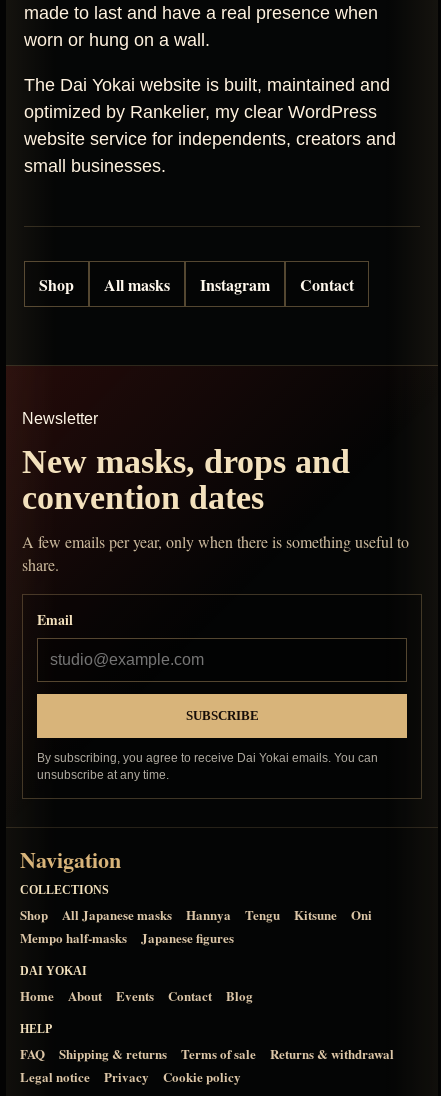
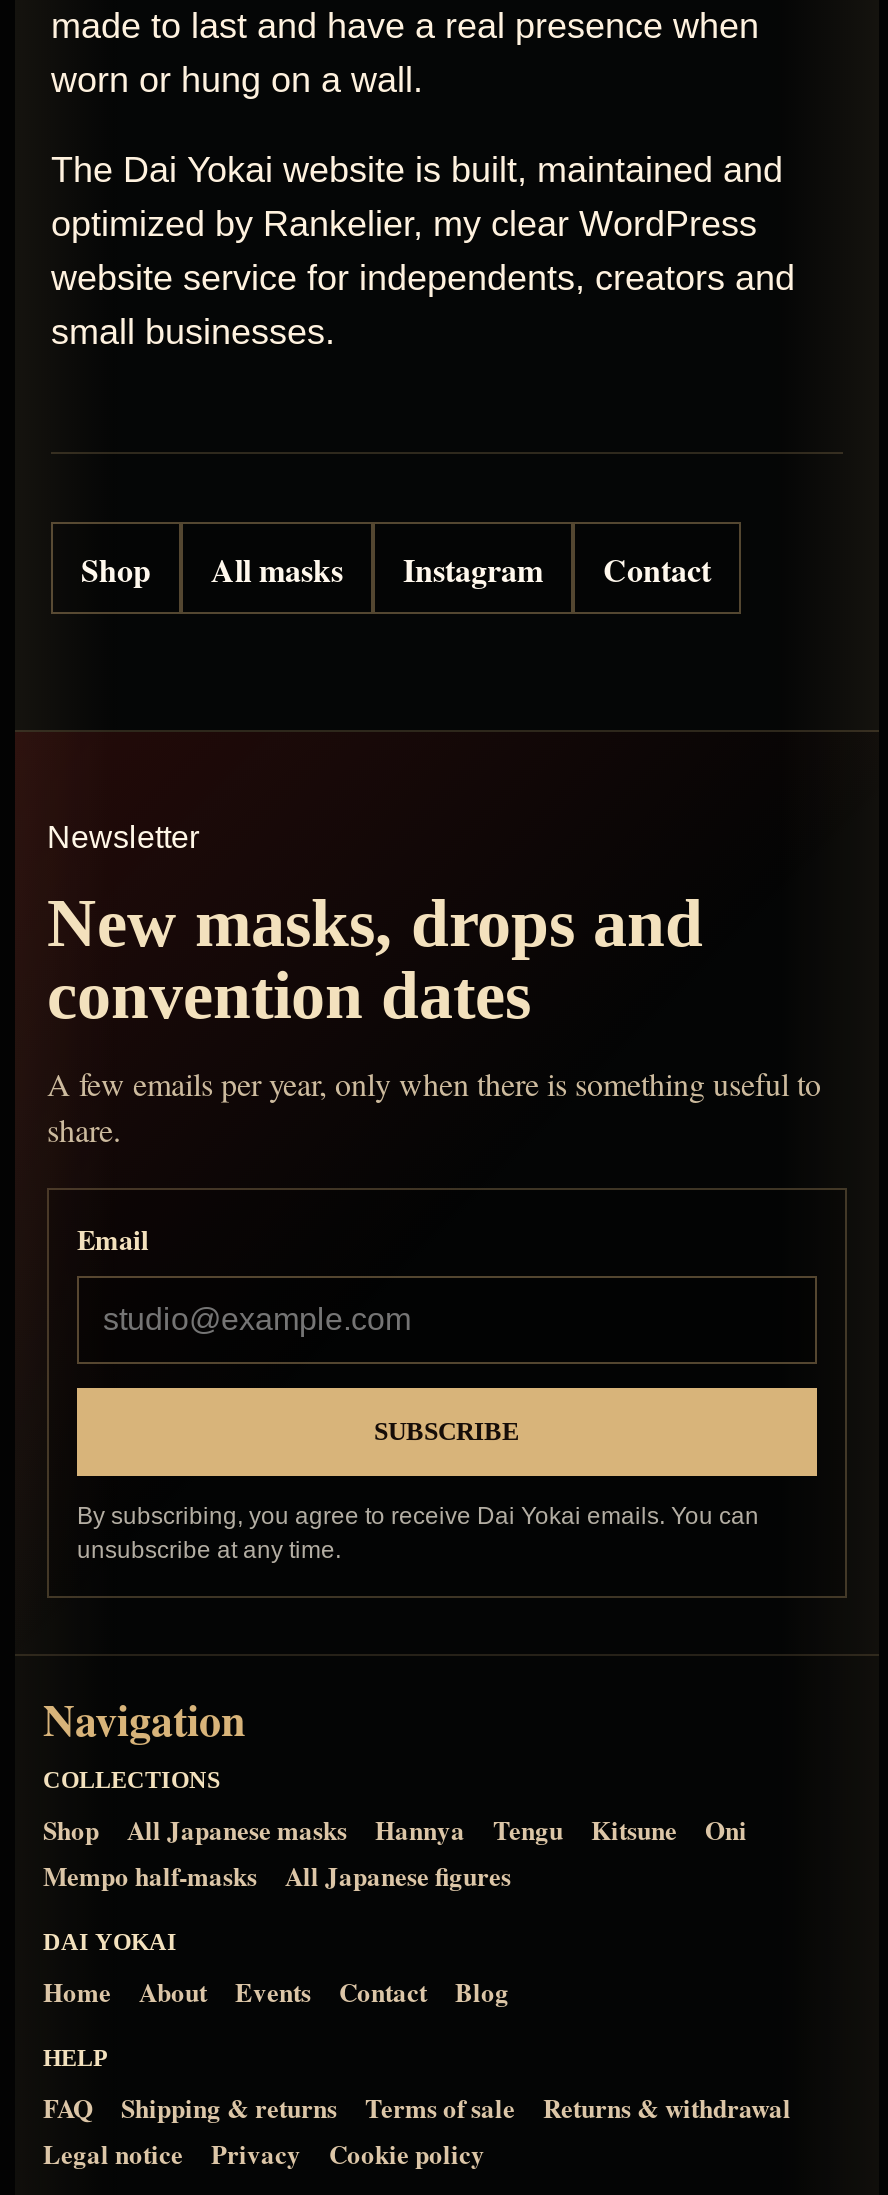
[141,928,234,947] Japanese figures -> [285,1857,511,1895] All Japanese figures

